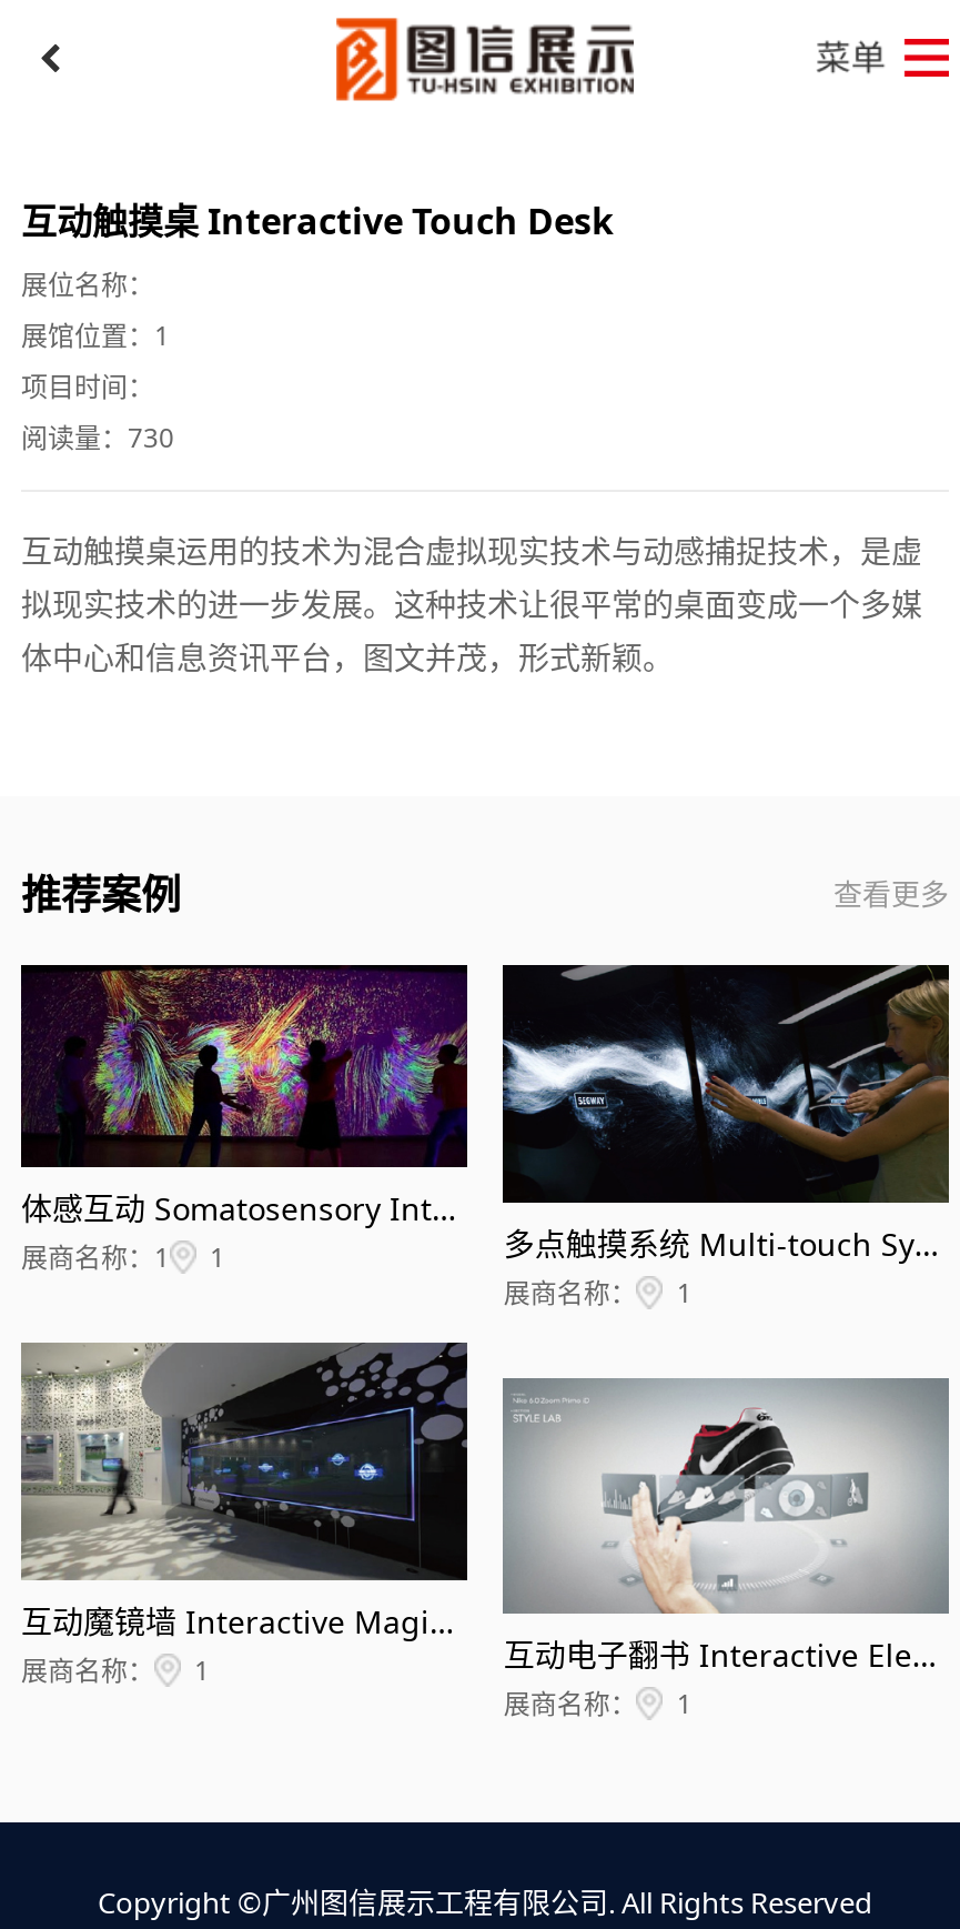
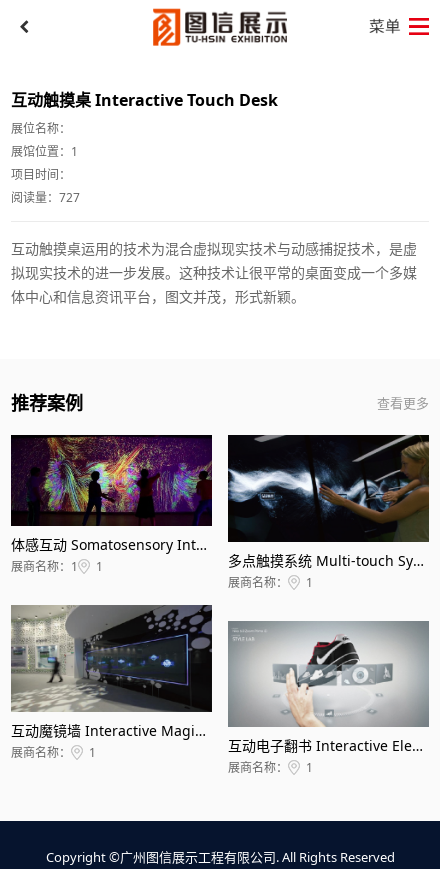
[21,419,174,456] 阅读量：730 -> [11,189,80,206] 阅读量：727

